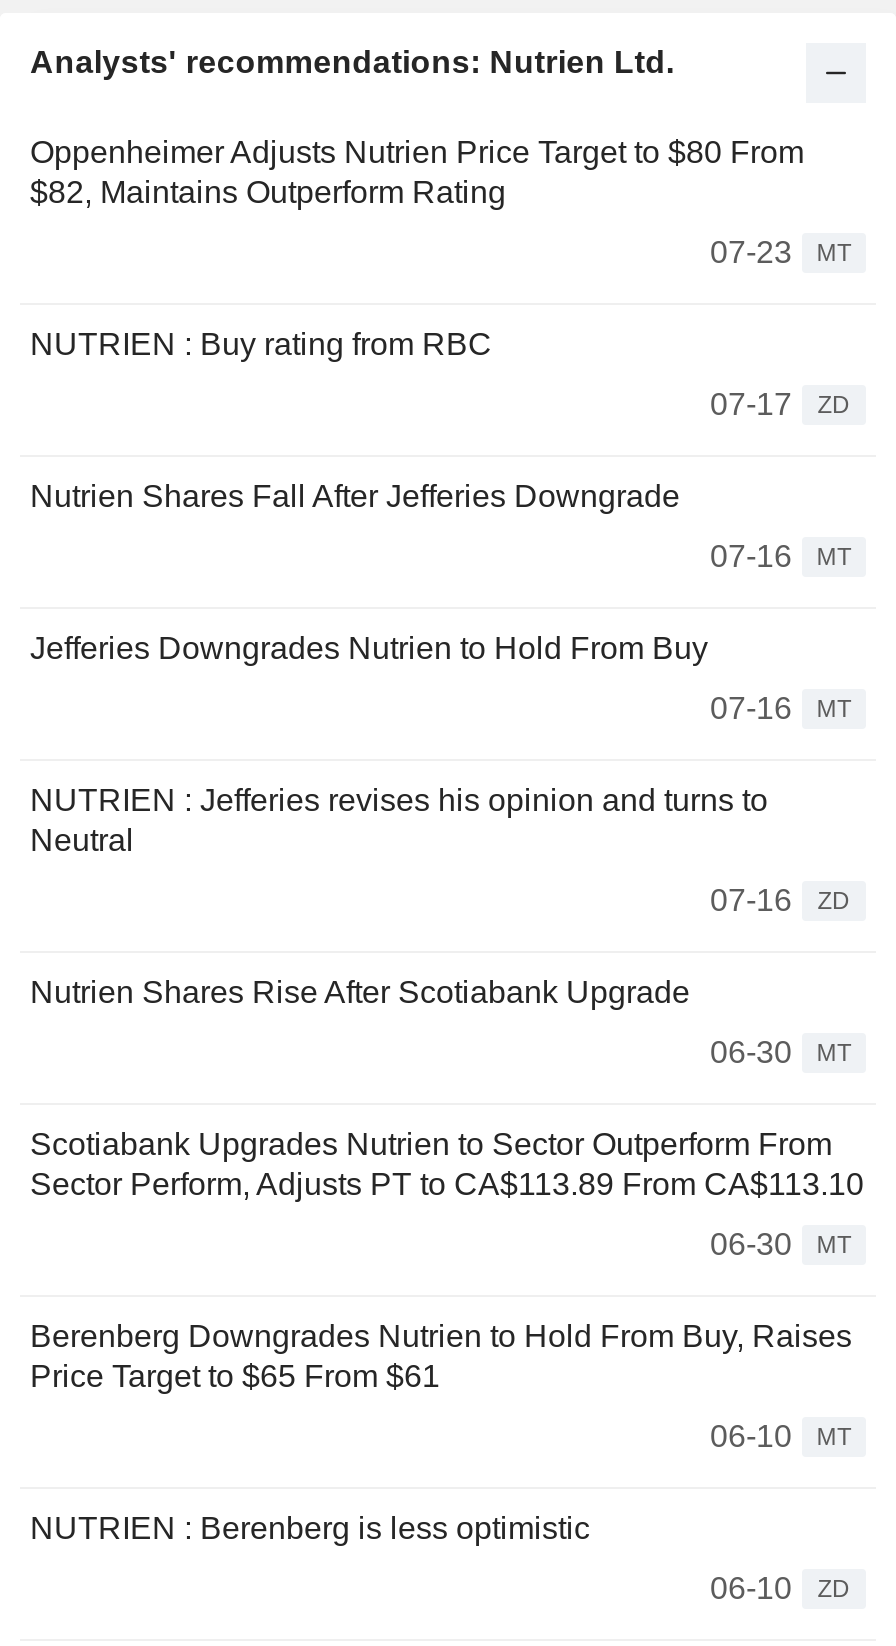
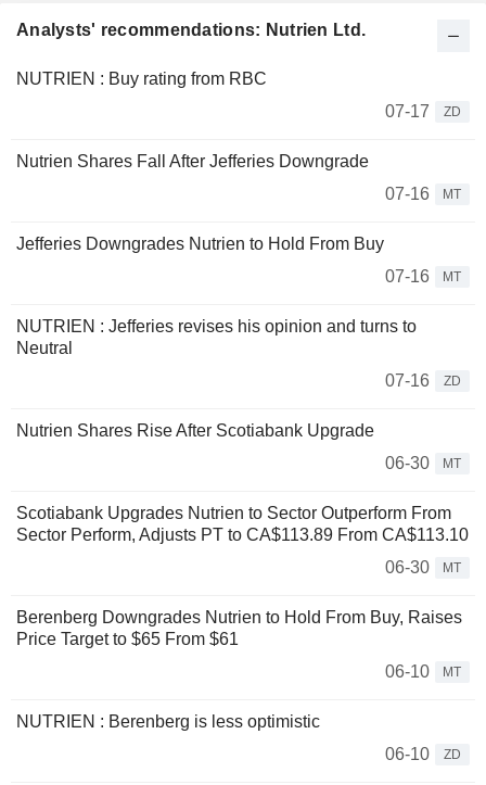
[30,135,851,269] Oppenheimer Adjusts Nutrien Price Target to $80 From | $82, Maintains Outperform Rating | 07-23 | MT -> none

